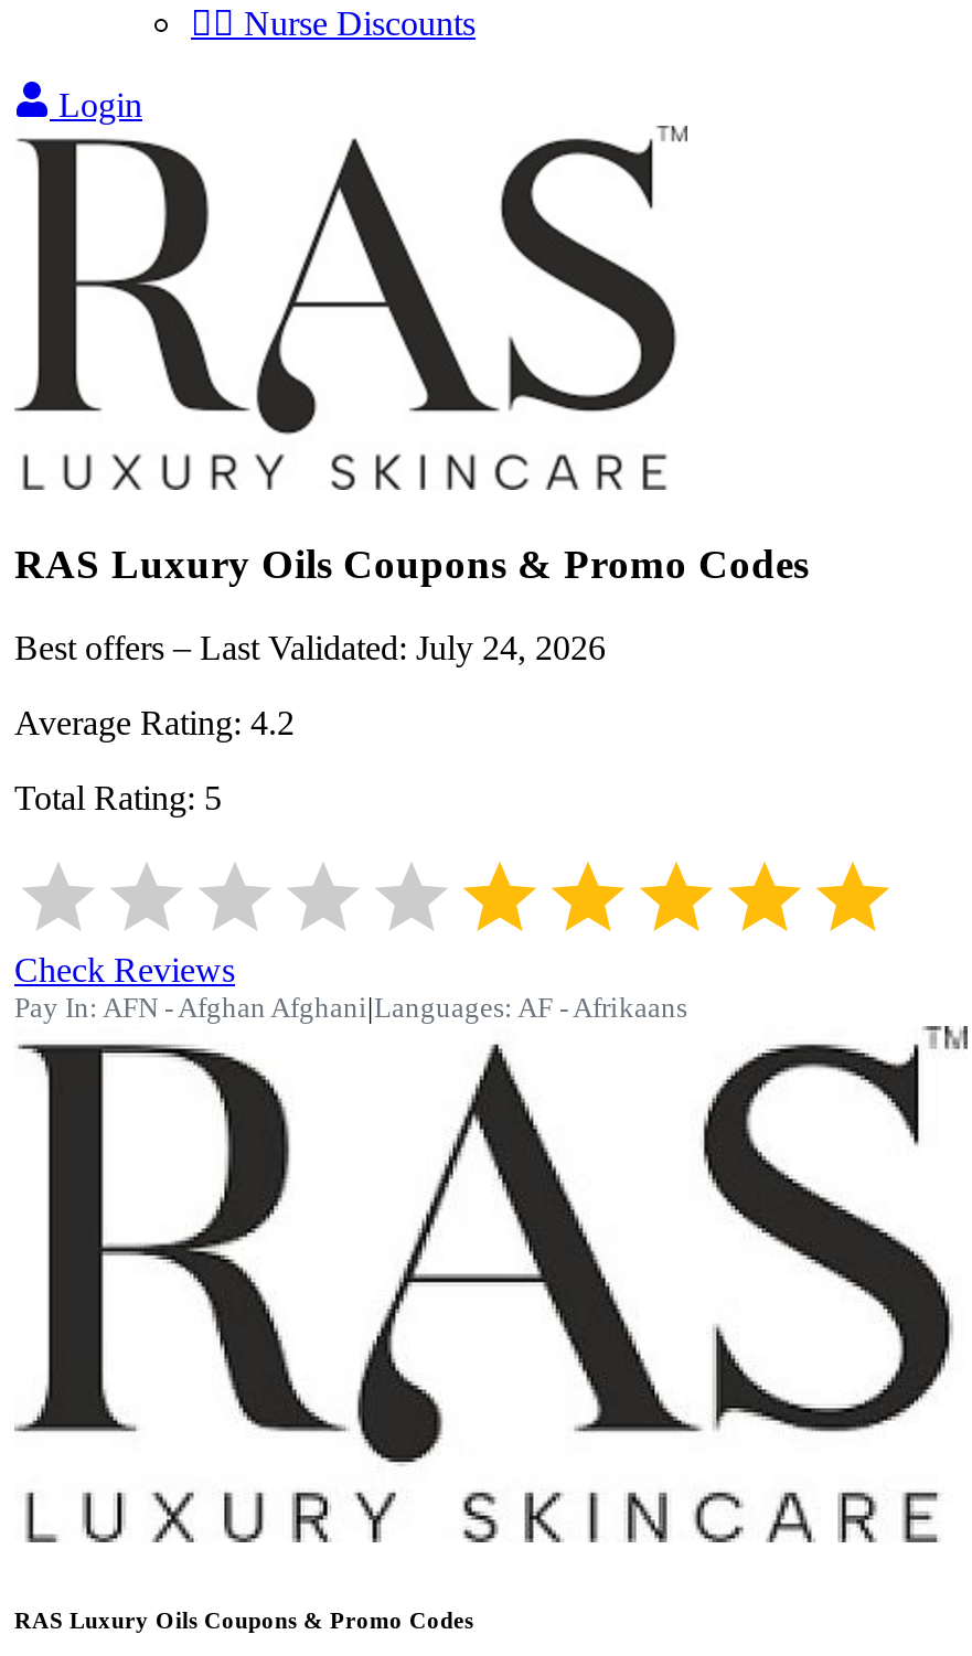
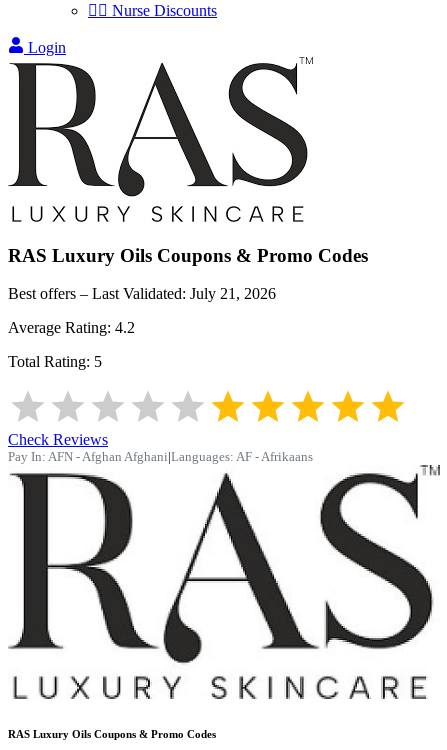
[14,630,606,667] Best offers – Last Validated: July 24, 2026 -> [8,285,276,302] Best offers – Last Validated: July 21, 2026

